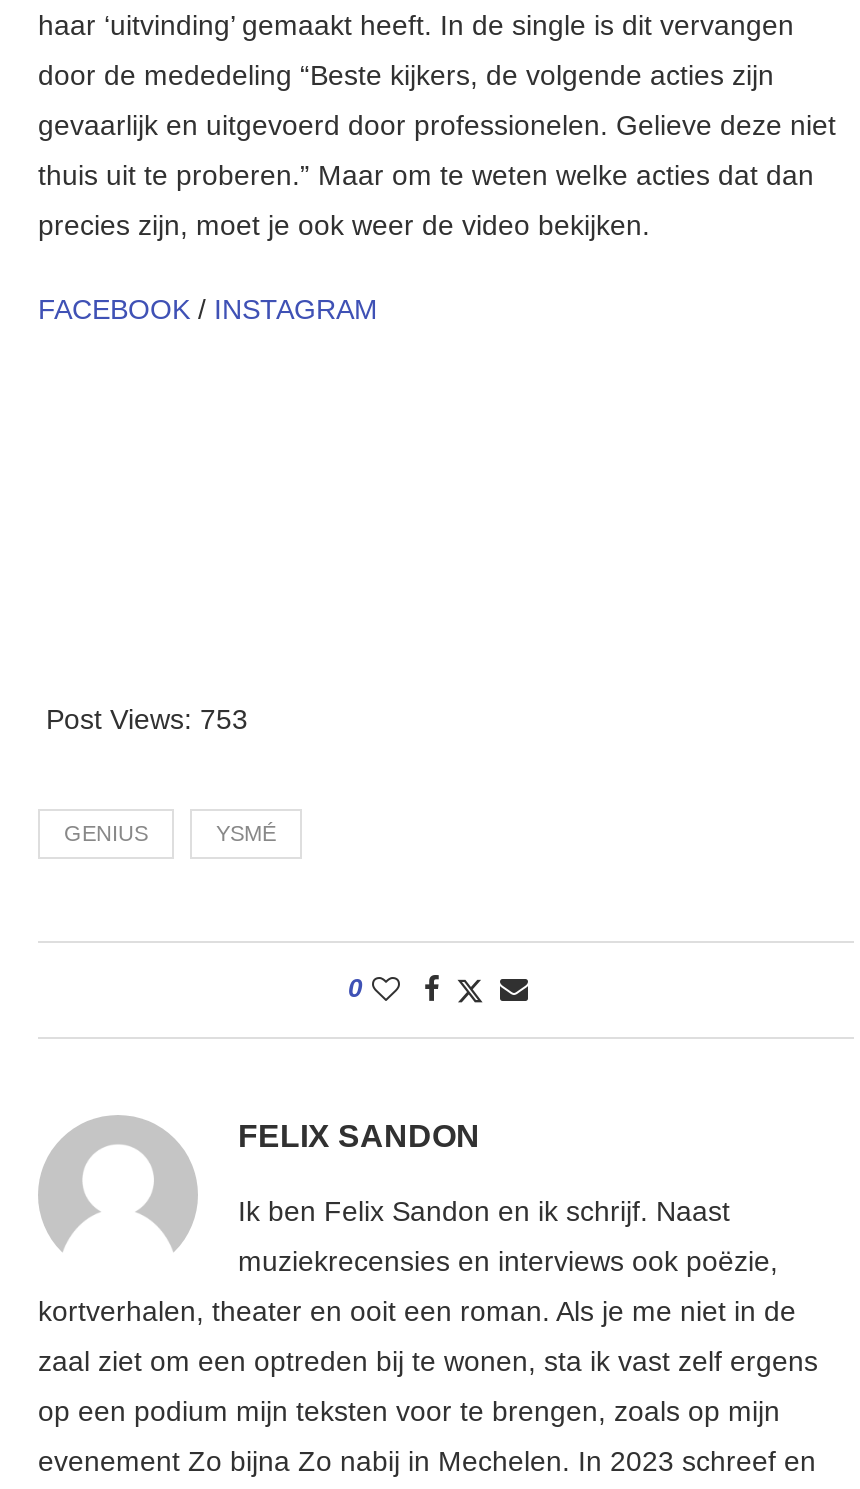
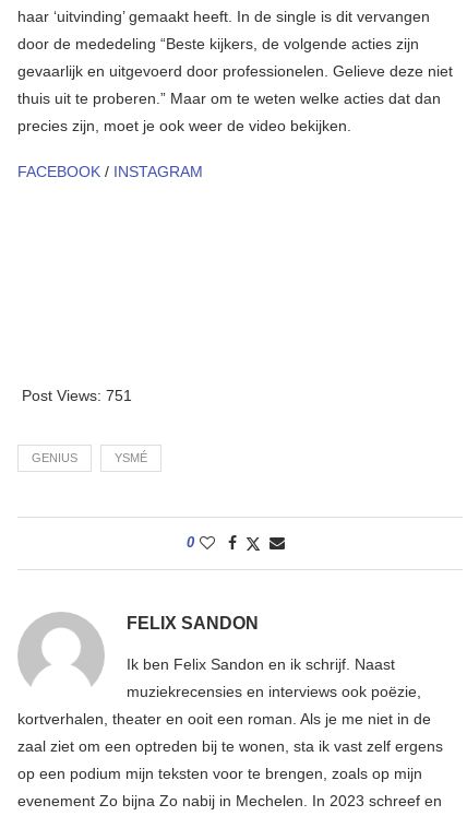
[46,703,248,735] Post Views: 753 -> [22,387,132,404] Post Views: 751

